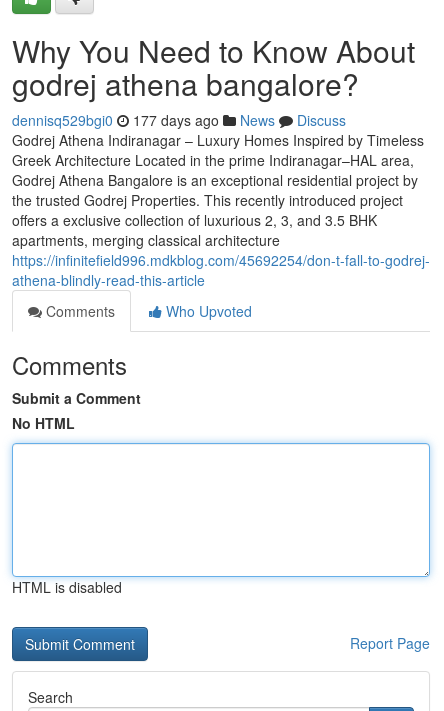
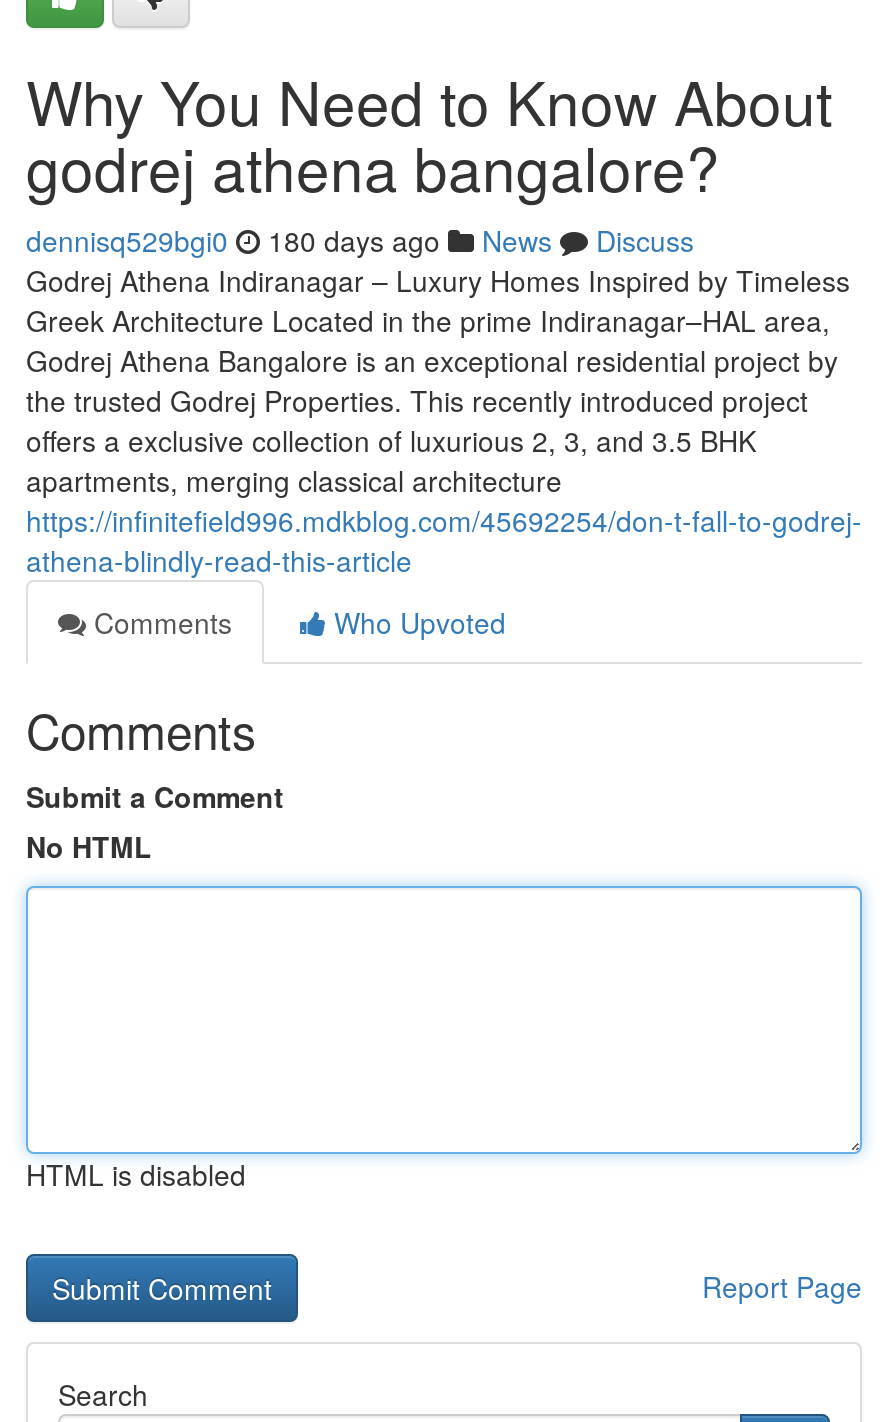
[12,110,346,130] dennisq529bgi0 177 days ago News Discuss -> [26,220,694,260] dennisq529bgi0 180 days ago News Discuss

